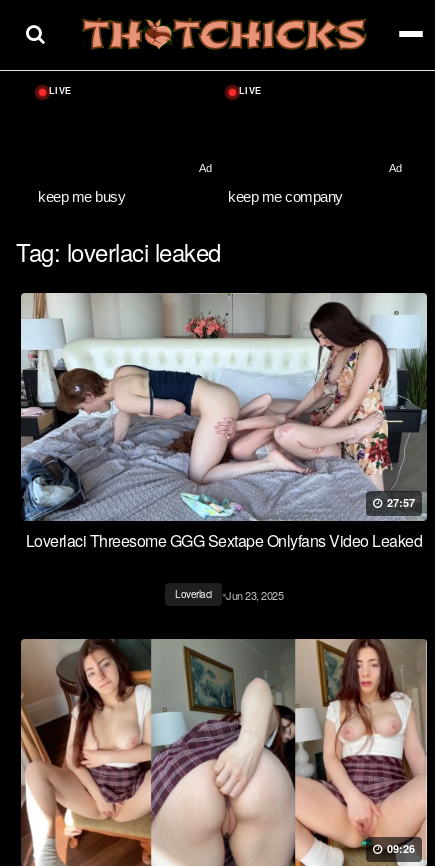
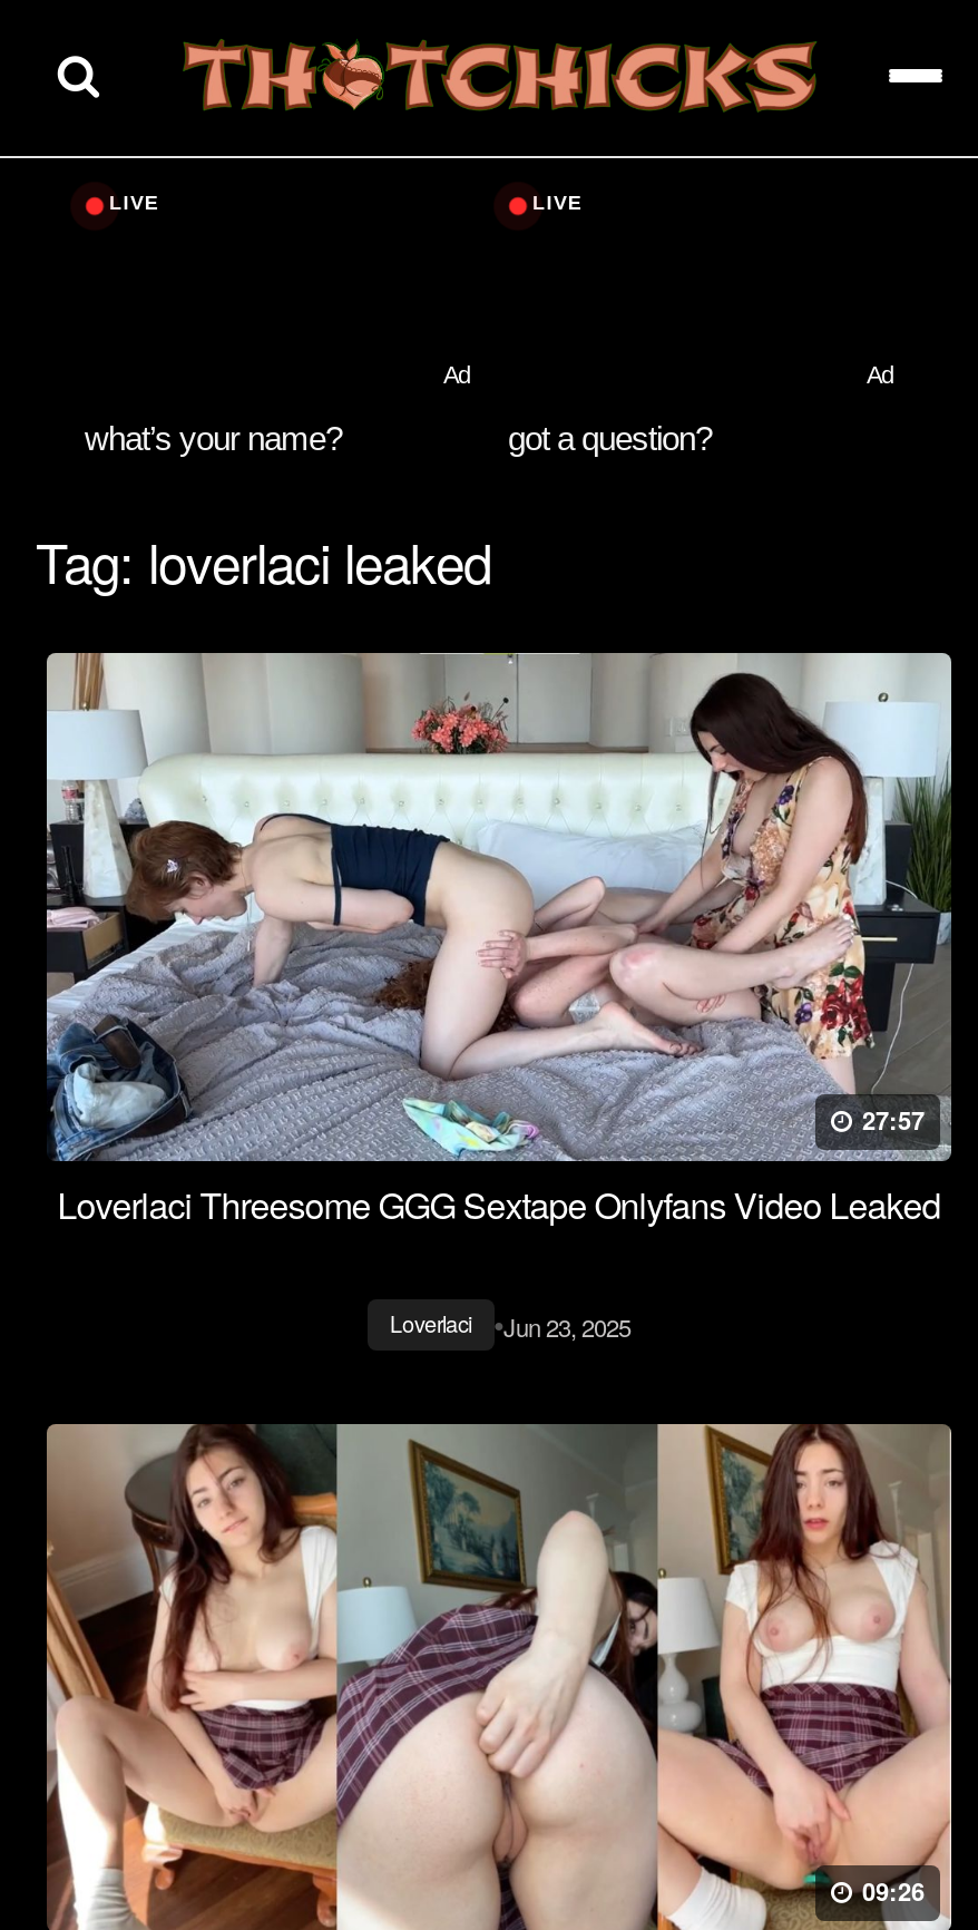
[38,187,342,204] keep me busy | keep me company -> [85,418,712,456] what’s your name? | got a question?

